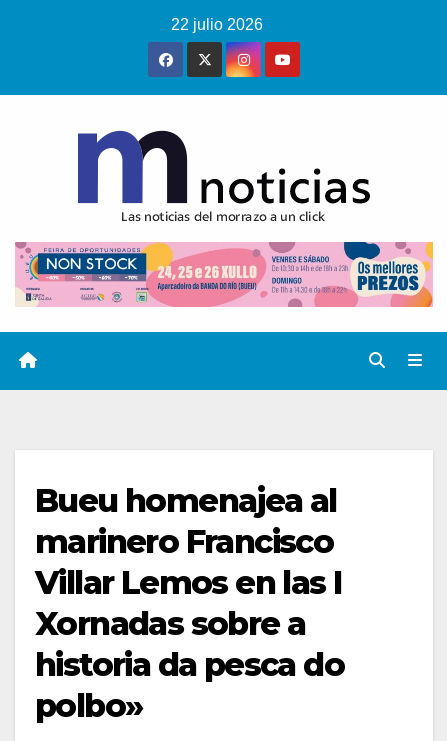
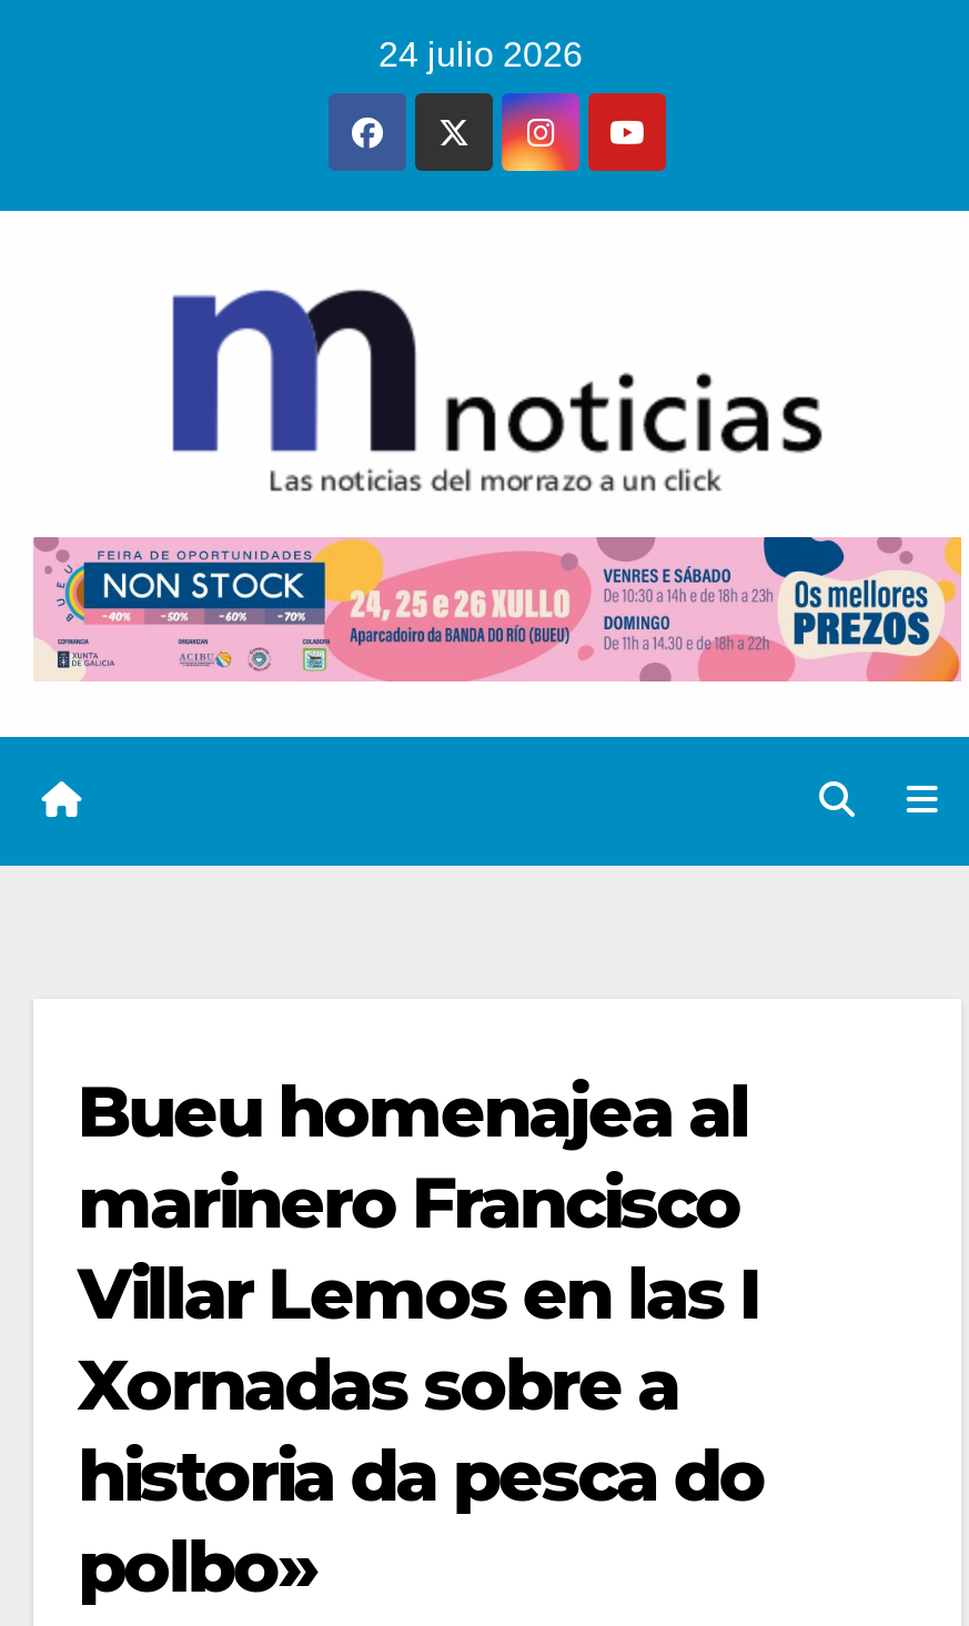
[170,16,262,33] 22 julio 2026 -> [378,36,583,73] 24 julio 2026

